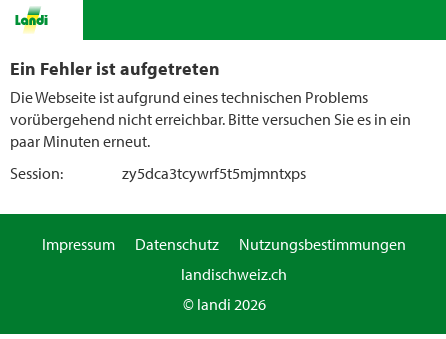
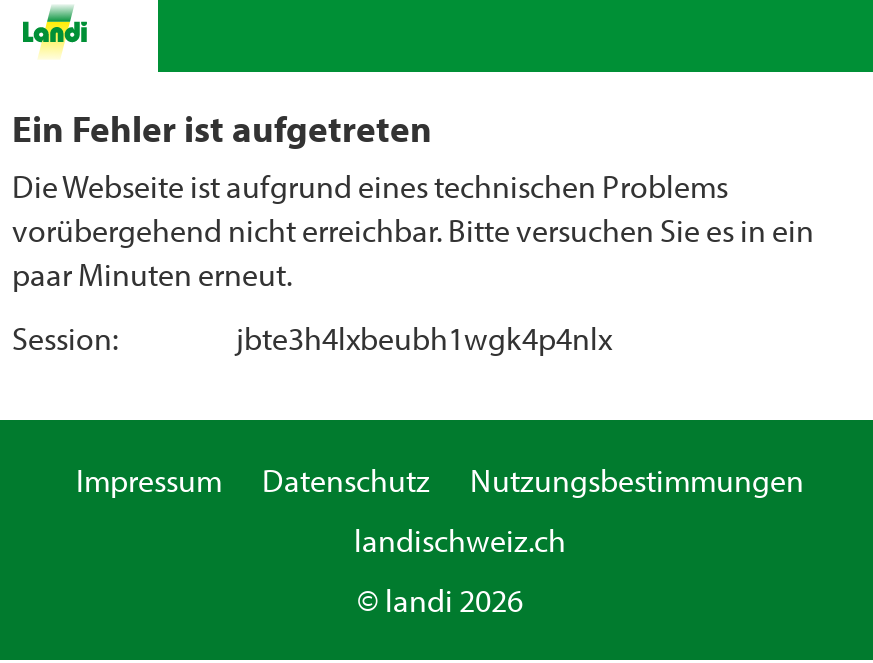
[122,163,306,183] zy5dca3tcywrf5t5mjmntxps -> [236,318,612,358] jbte3h4lxbeubh1wgk4p4nlx

